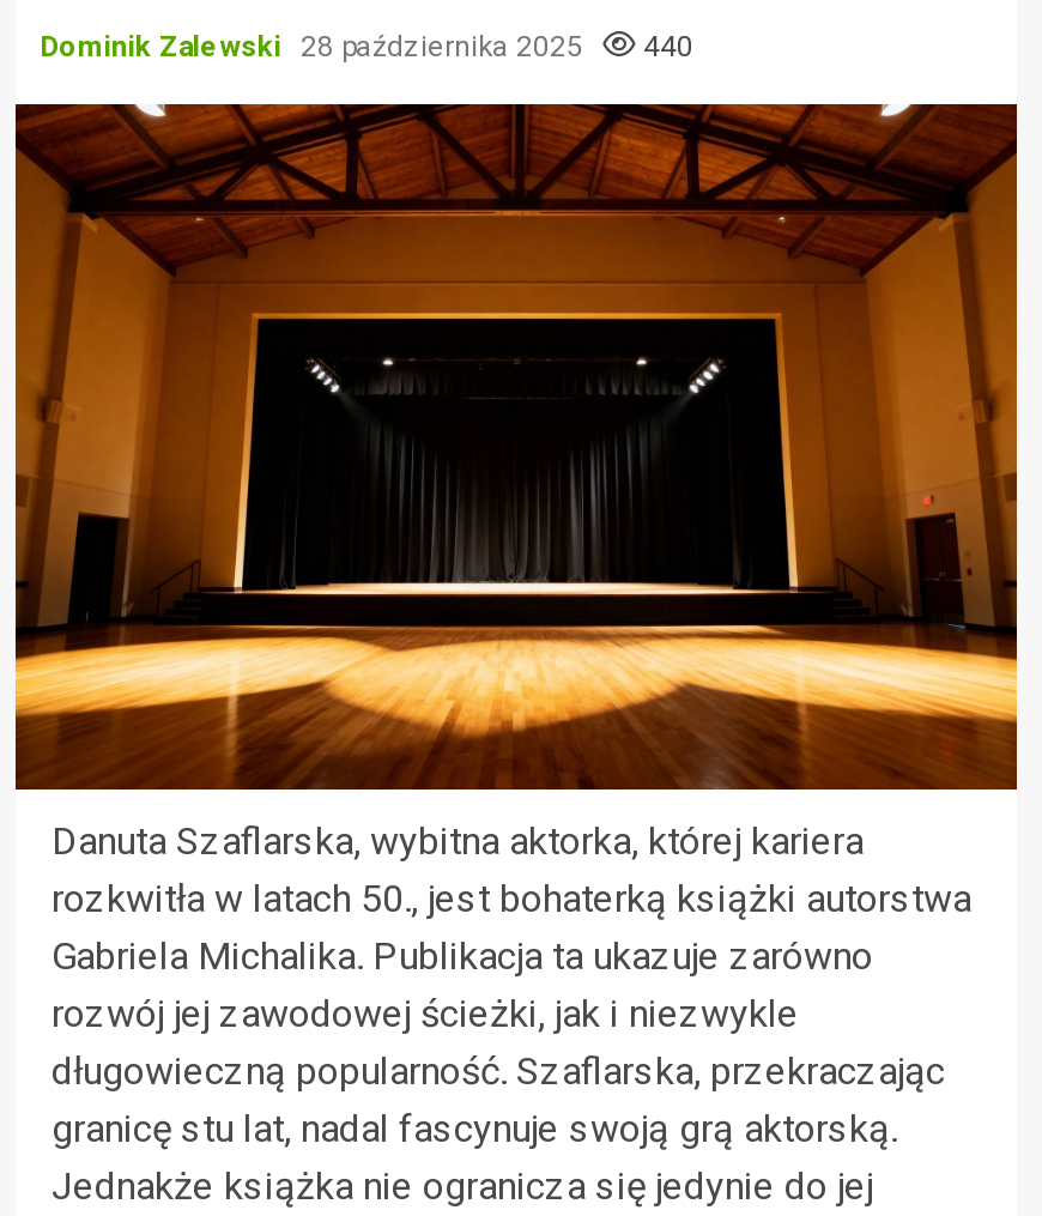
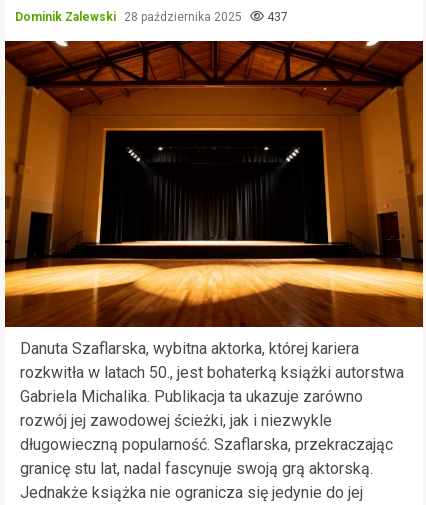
[40,30,693,63] Dominik Zalewski 28 października 2025 440 -> [15,10,288,24] Dominik Zalewski 28 października 2025 437

